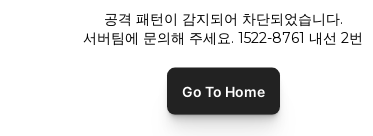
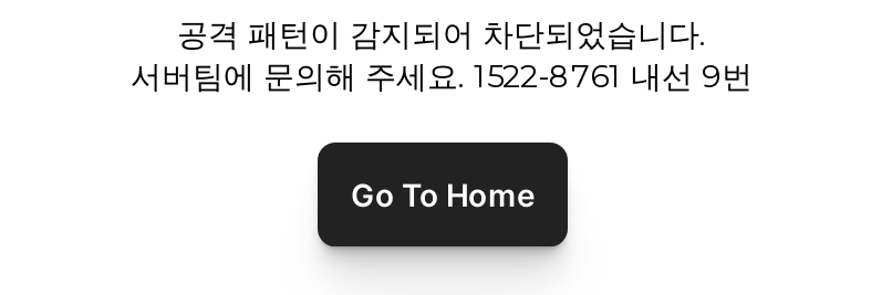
[83,28,363,46] 서버팀에 문의해 주세요. 1522-8761 내선 2번 -> [131,56,753,96] 서버팀에 문의해 주세요. 1522-8761 내선 9번

